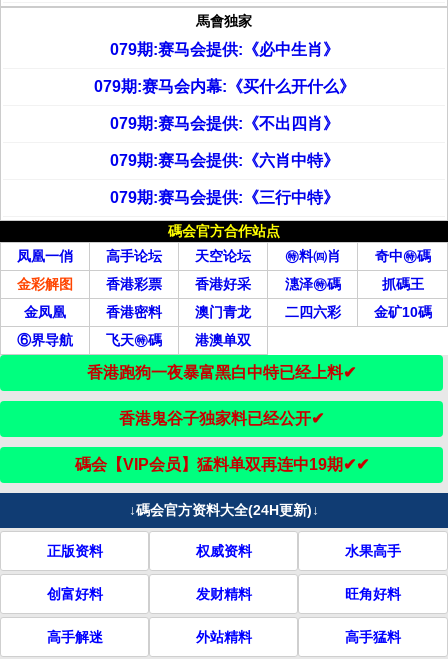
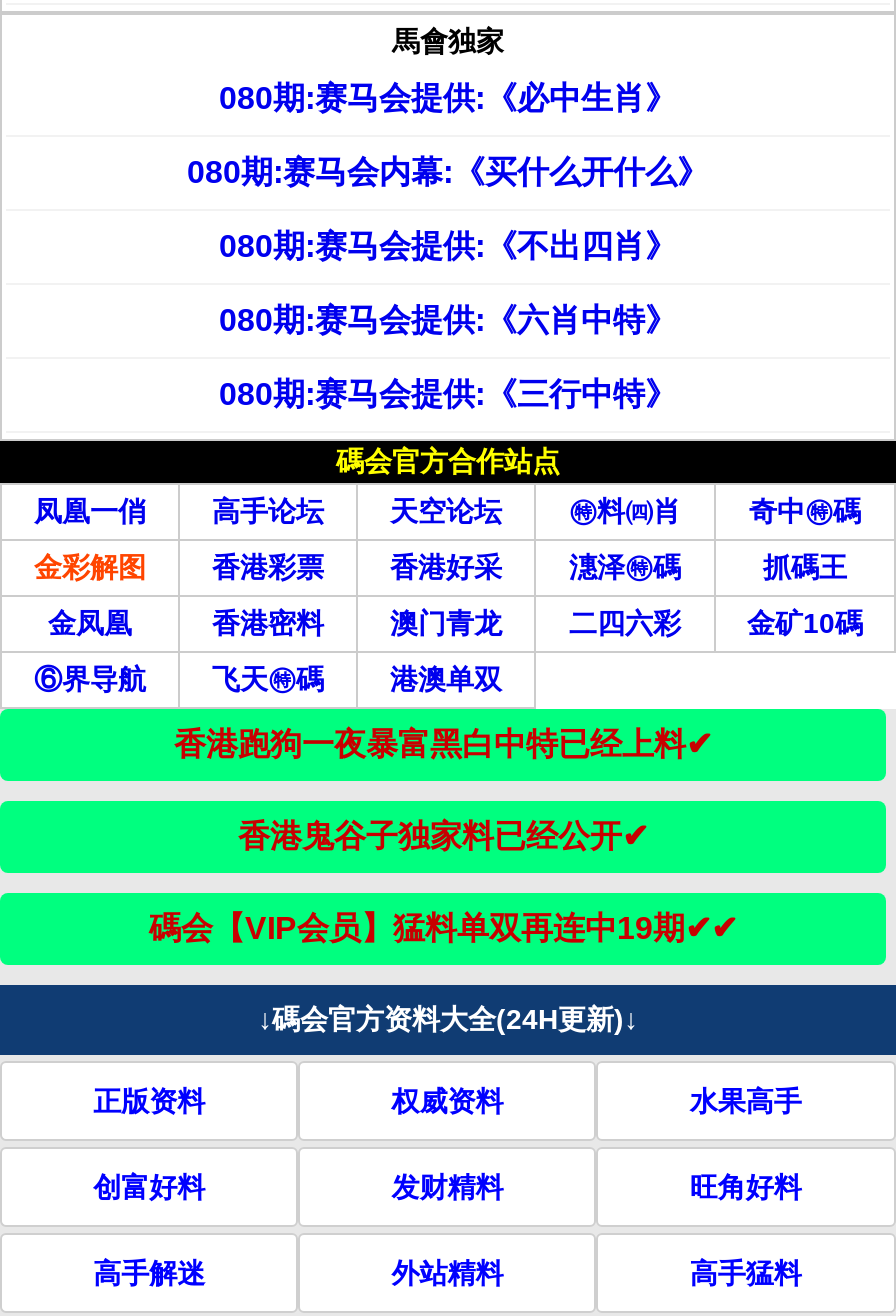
[109,41,338,58] 079期:赛马会提供:《必中生肖》 -> [219,81,677,115] 080期:赛马会提供:《必中生肖》
[93,78,354,95] 079期:赛马会内幕:《买什么开什么》 -> [187,155,709,189] 080期:赛马会内幕:《买什么开什么》
[109,115,338,132] 079期:赛马会提供:《不出四肖》 -> [219,229,677,263] 080期:赛马会提供:《不出四肖》
[109,152,338,169] 079期:赛马会提供:《六肖中特》 -> [219,303,677,337] 080期:赛马会提供:《六肖中特》
[109,189,338,206] 079期:赛马会提供:《三行中特》 -> [219,377,677,411] 080期:赛马会提供:《三行中特》

